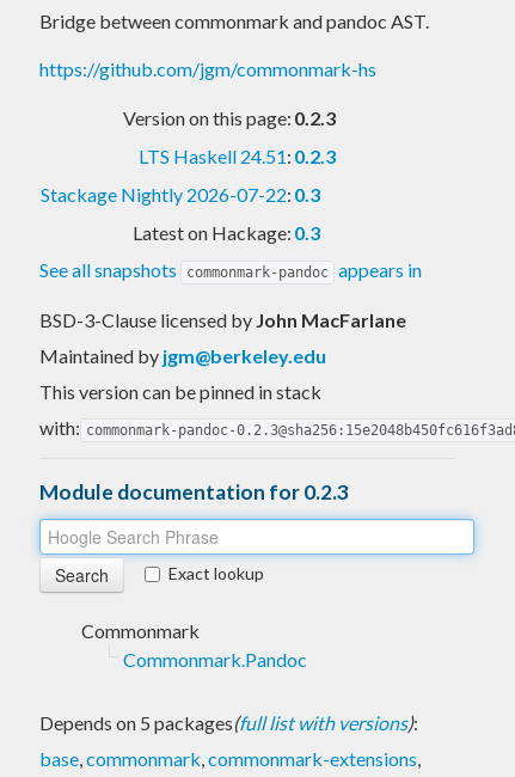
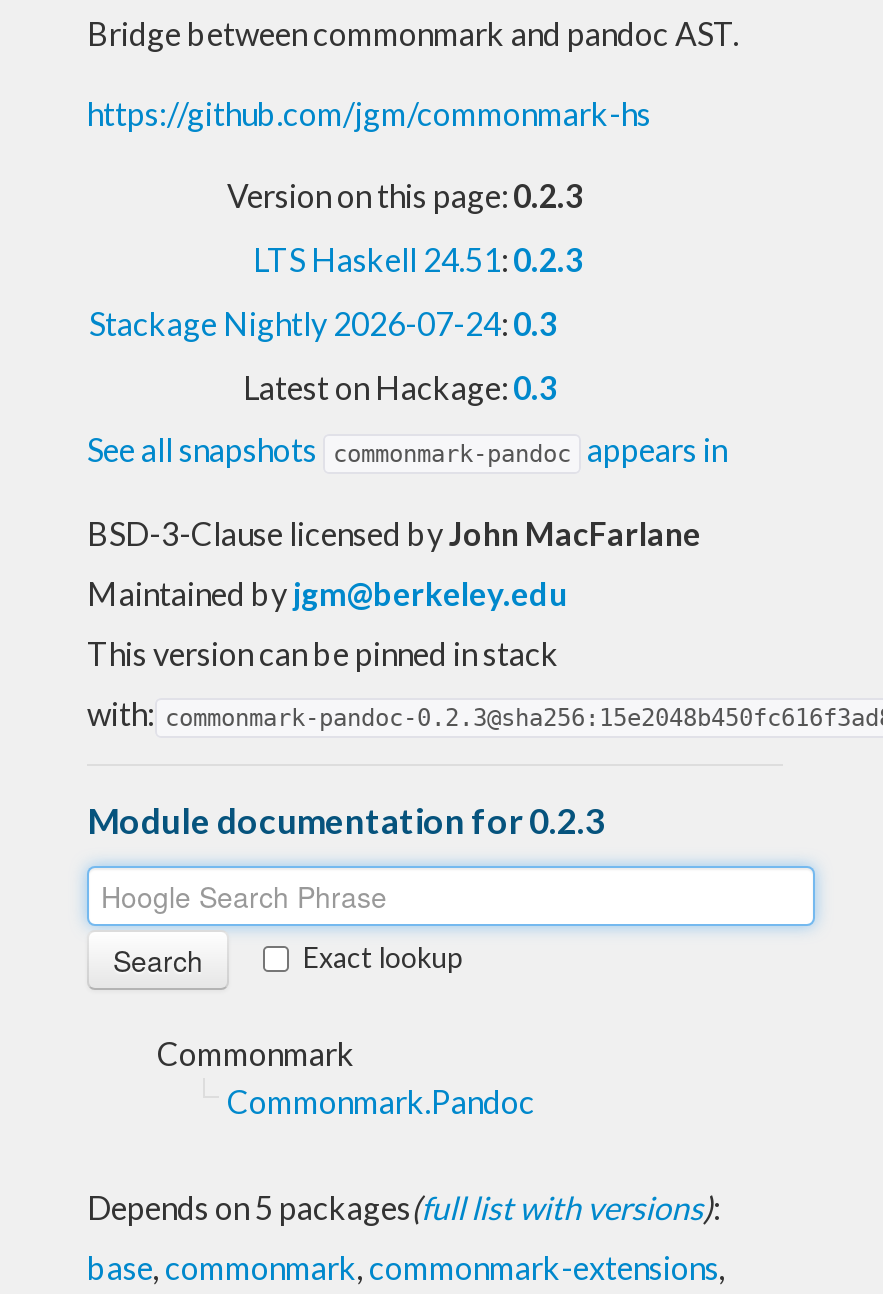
[41,183,320,205] Stackage Nightly 2026-07-22: 0.3 -> [89,304,557,342] Stackage Nightly 2026-07-24: 0.3

